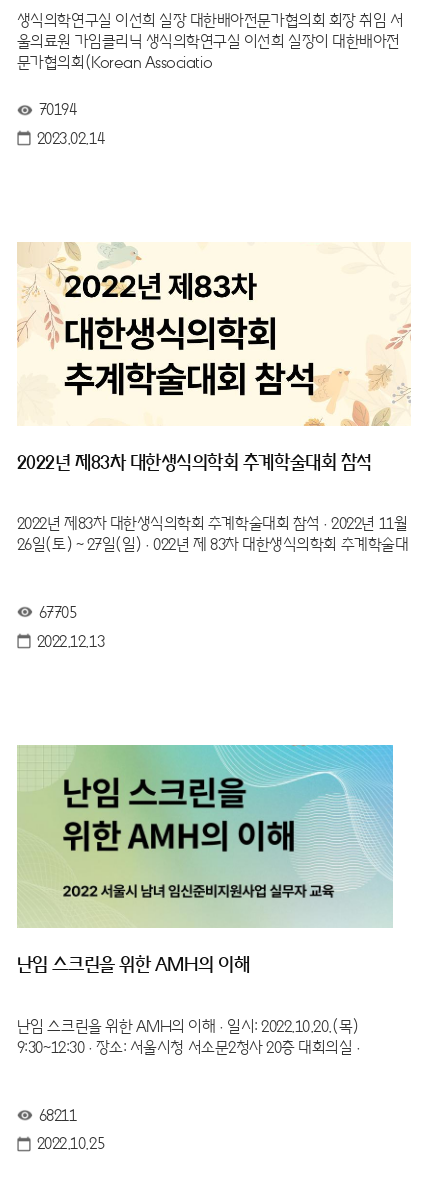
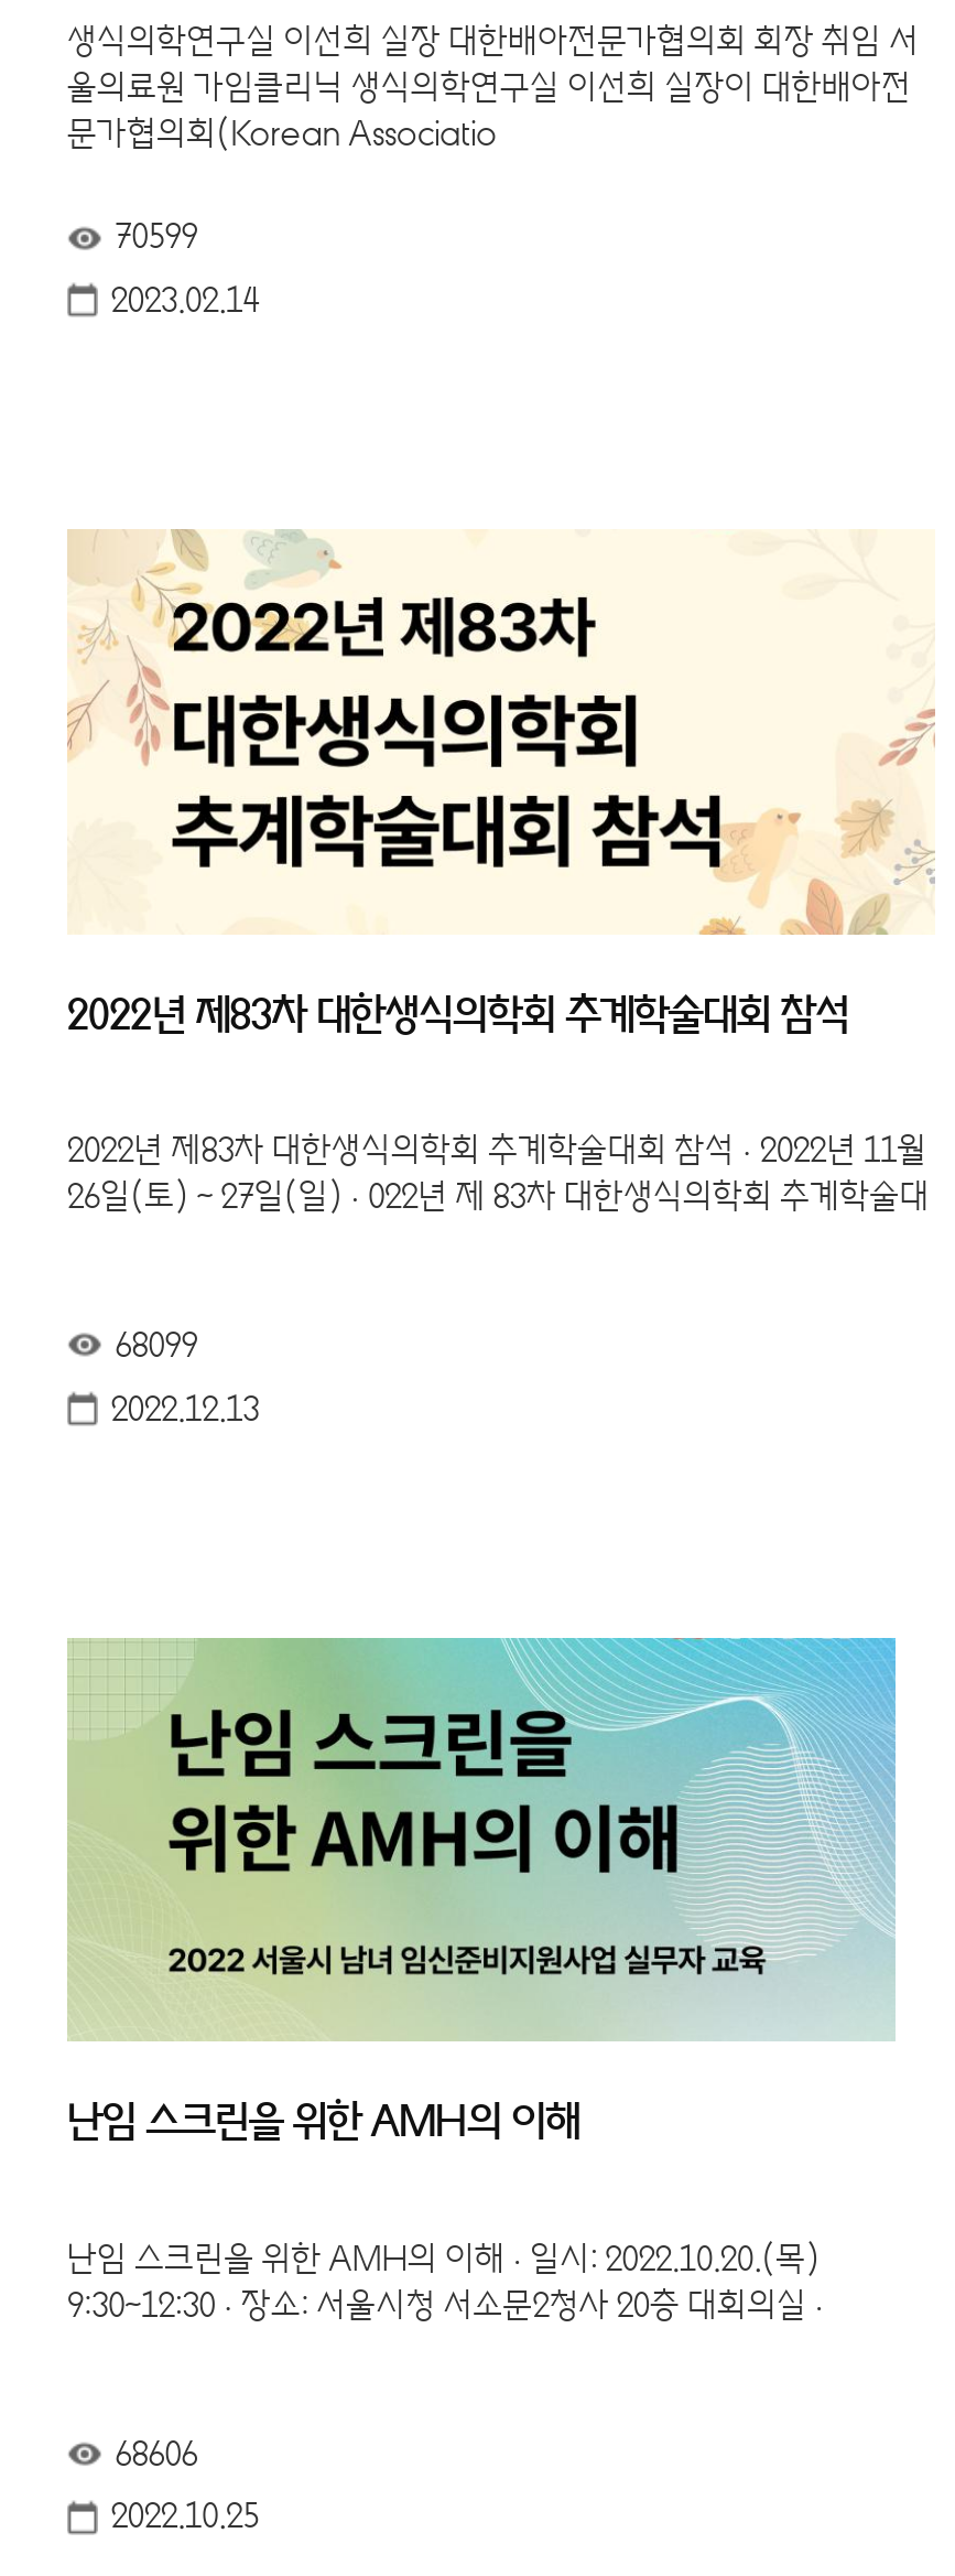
[39,99,76,119] 70194 -> [115,213,198,257] 70599
[39,601,76,621] 67705 -> [115,1321,198,1365] 68099
[39,1104,76,1124] 68211 -> [115,2430,198,2474] 68606

